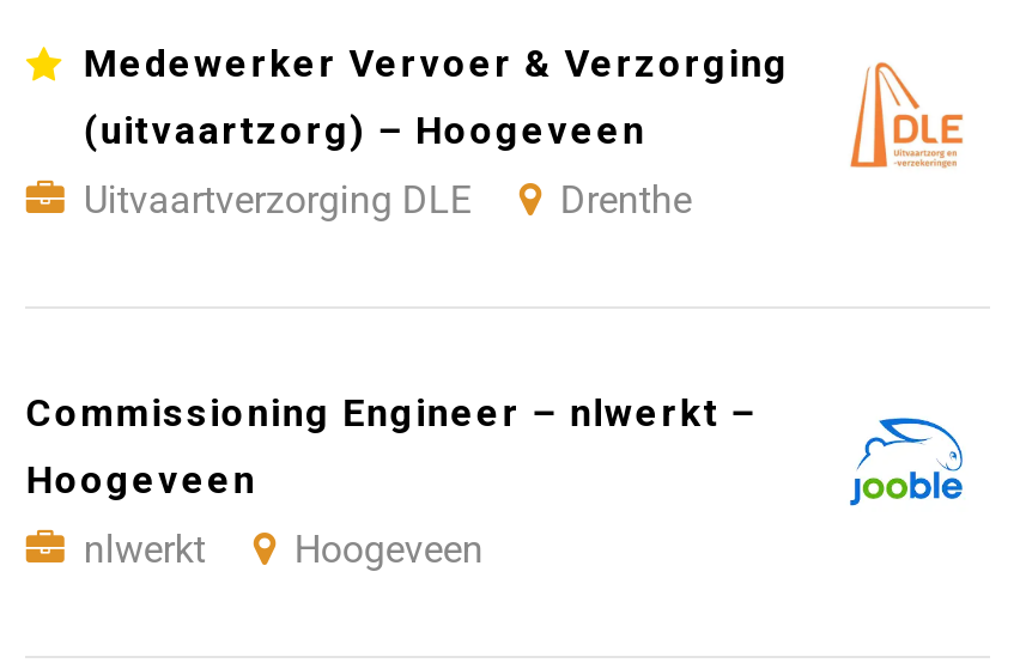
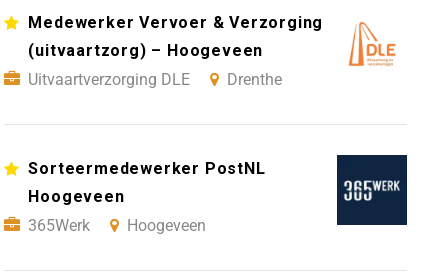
[26,390,757,435] Commissioning Engineer – nlwerkt – -> [28,159,266,178] Sorteermedewerker PostNL
[822,381,990,548] [image] -> [336,154,408,226] [image]
[84,526,206,572] nlwerkt -> [28,216,90,235] 365Werk

